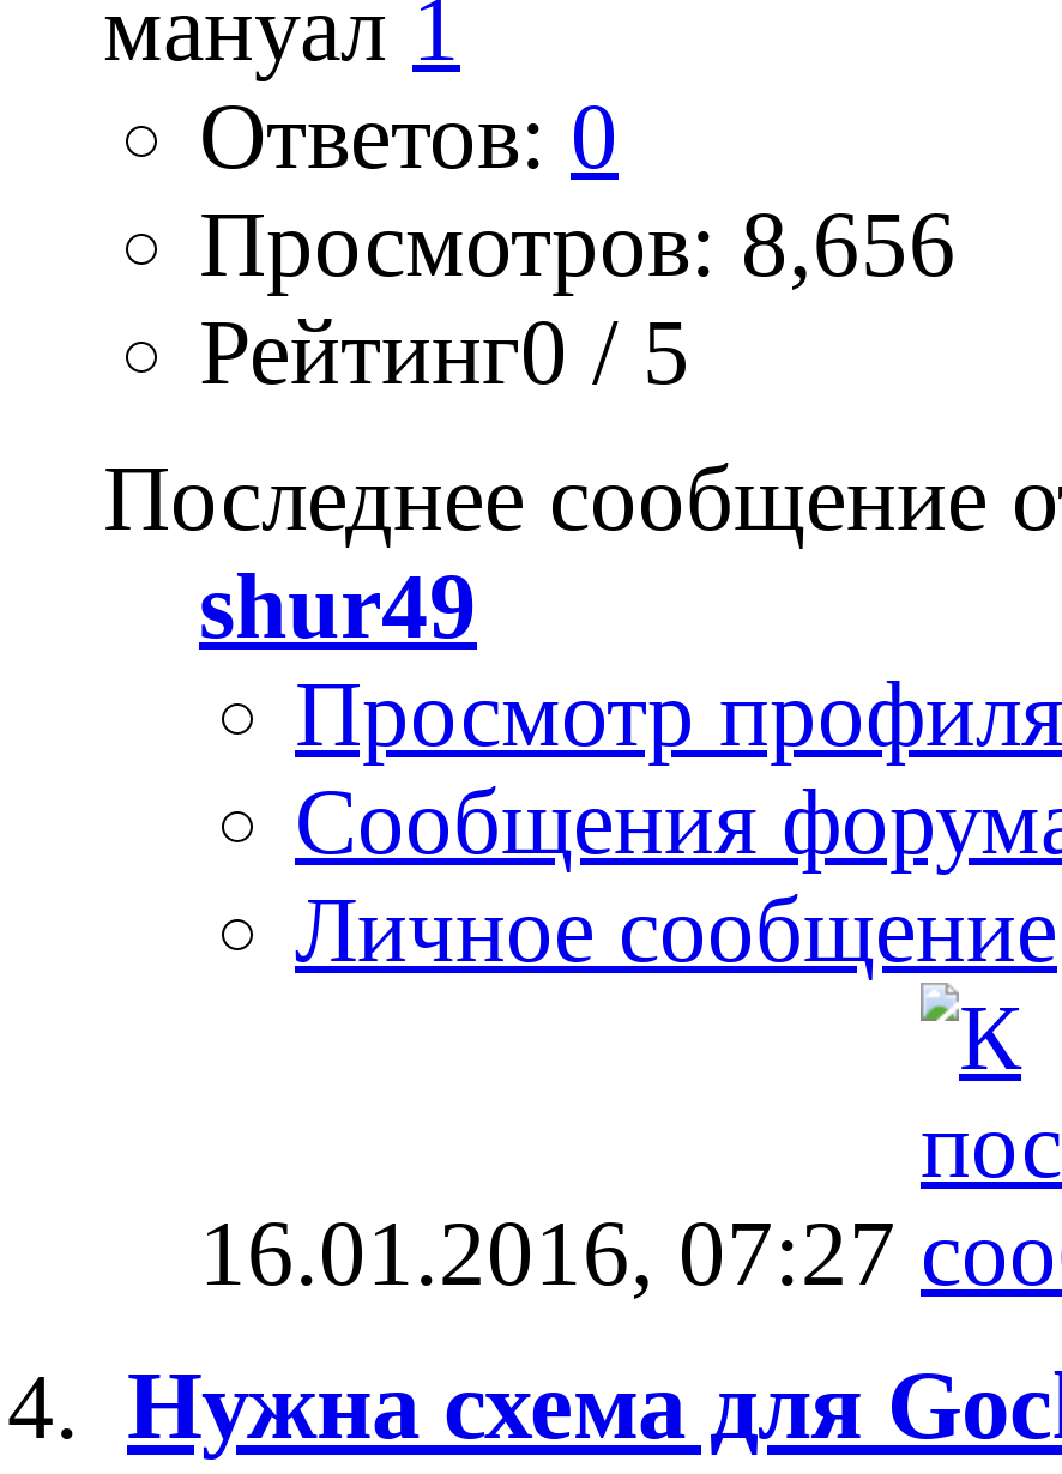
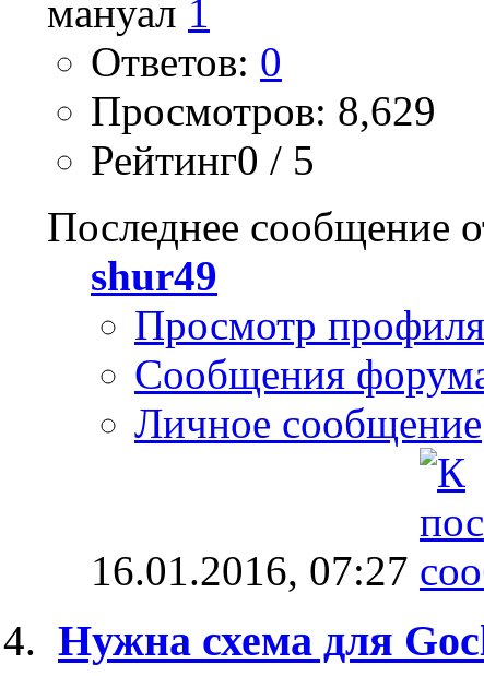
[199,191,957,294] Просмотров: 8,656 -> [91,87,436,134] Просмотров: 8,629

